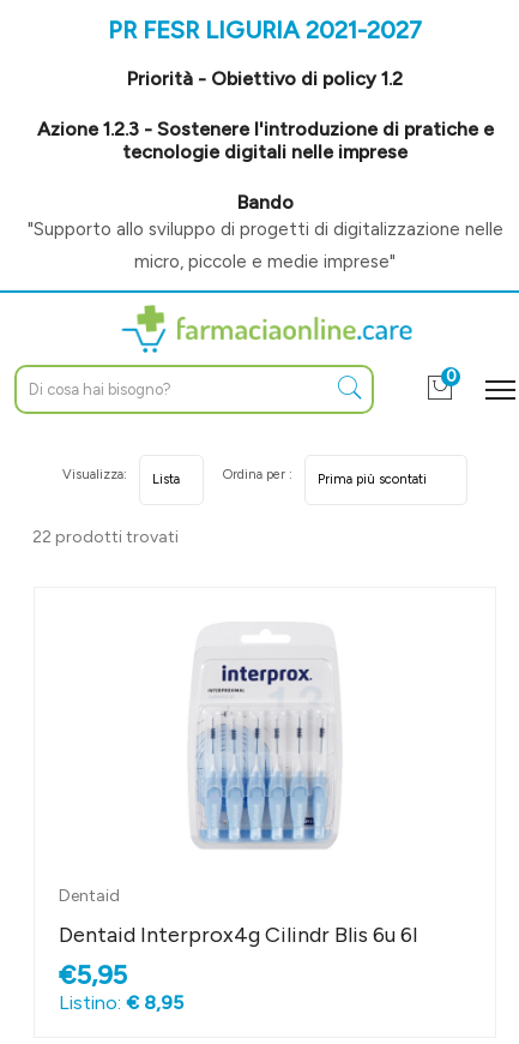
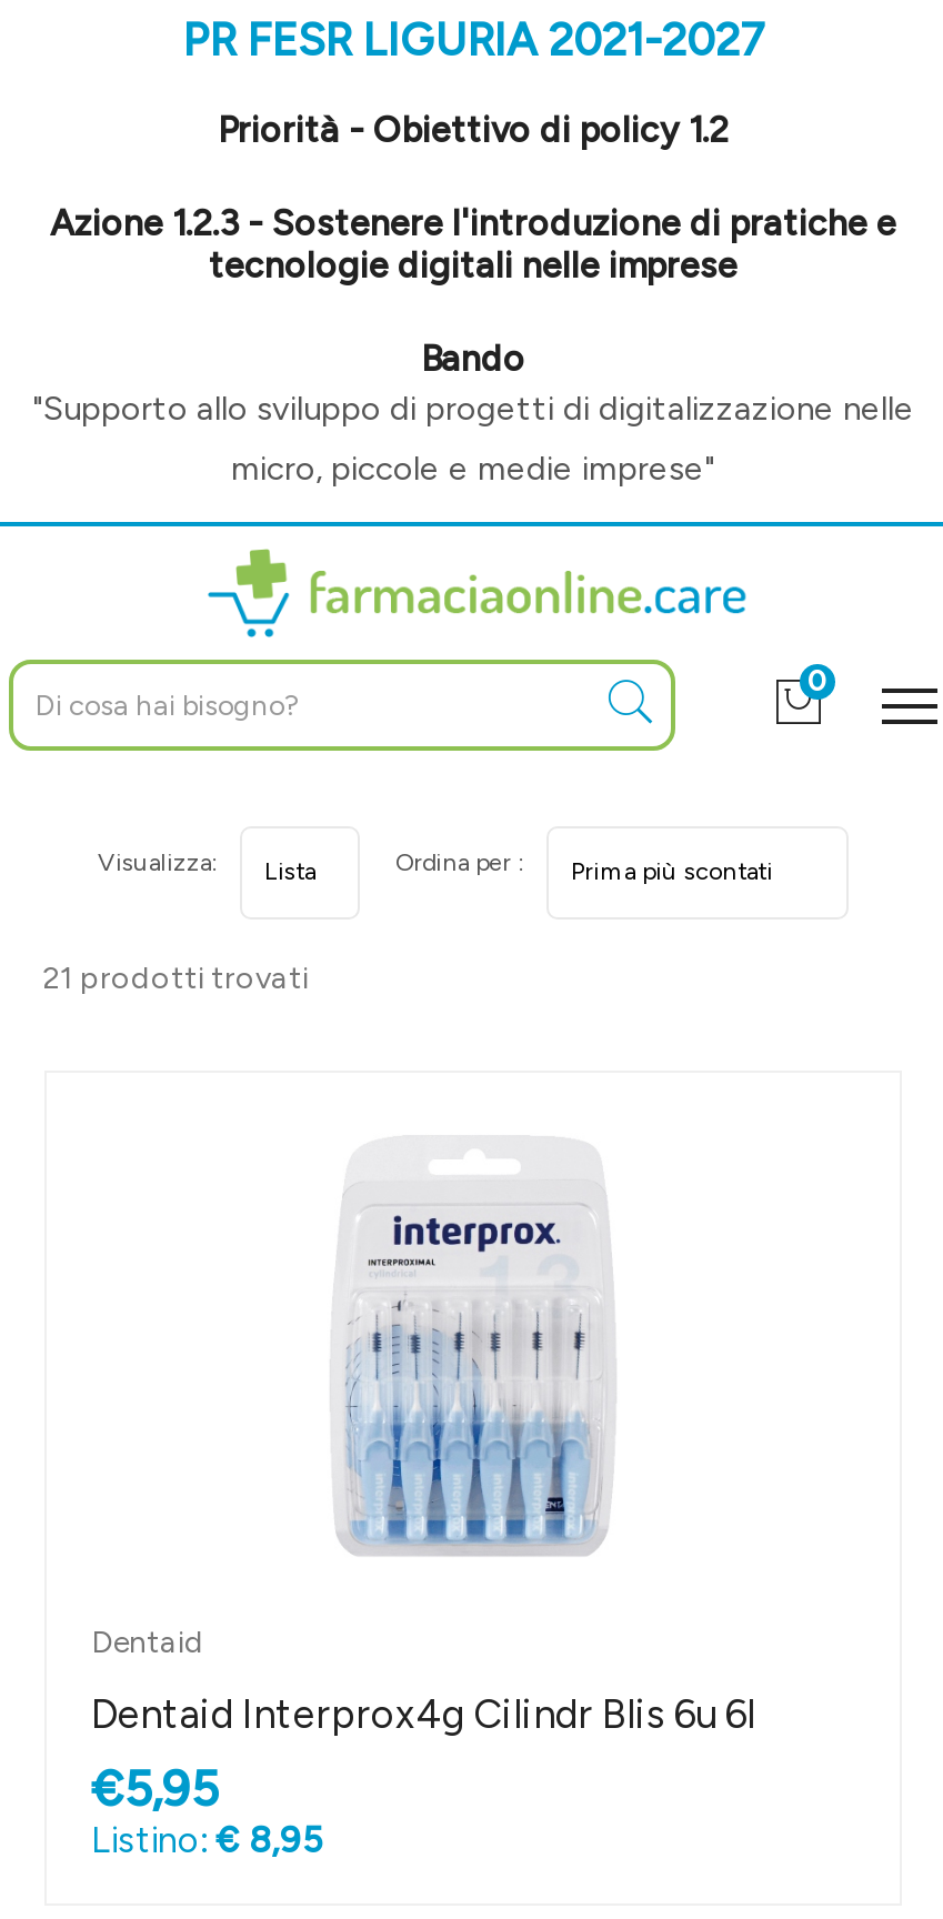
[32,527,179,548] 22 prodotti trovati -> [42,960,309,998] 21 prodotti trovati

